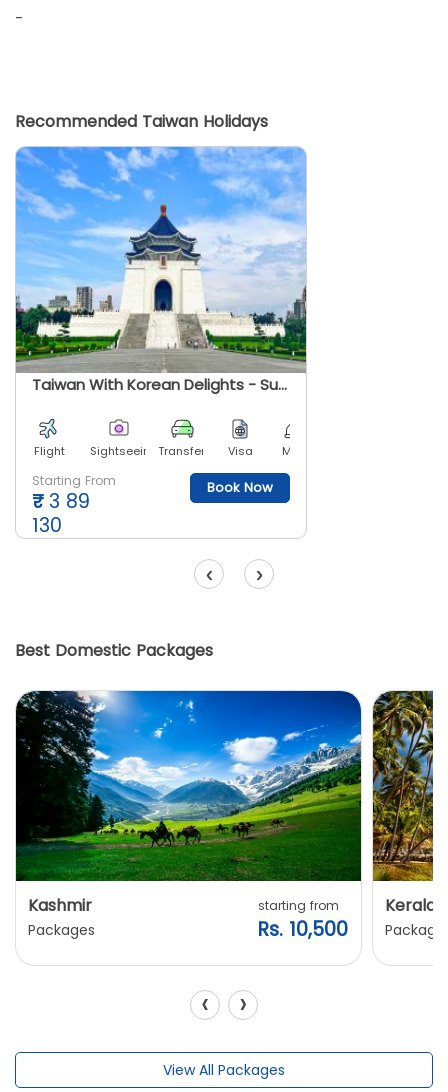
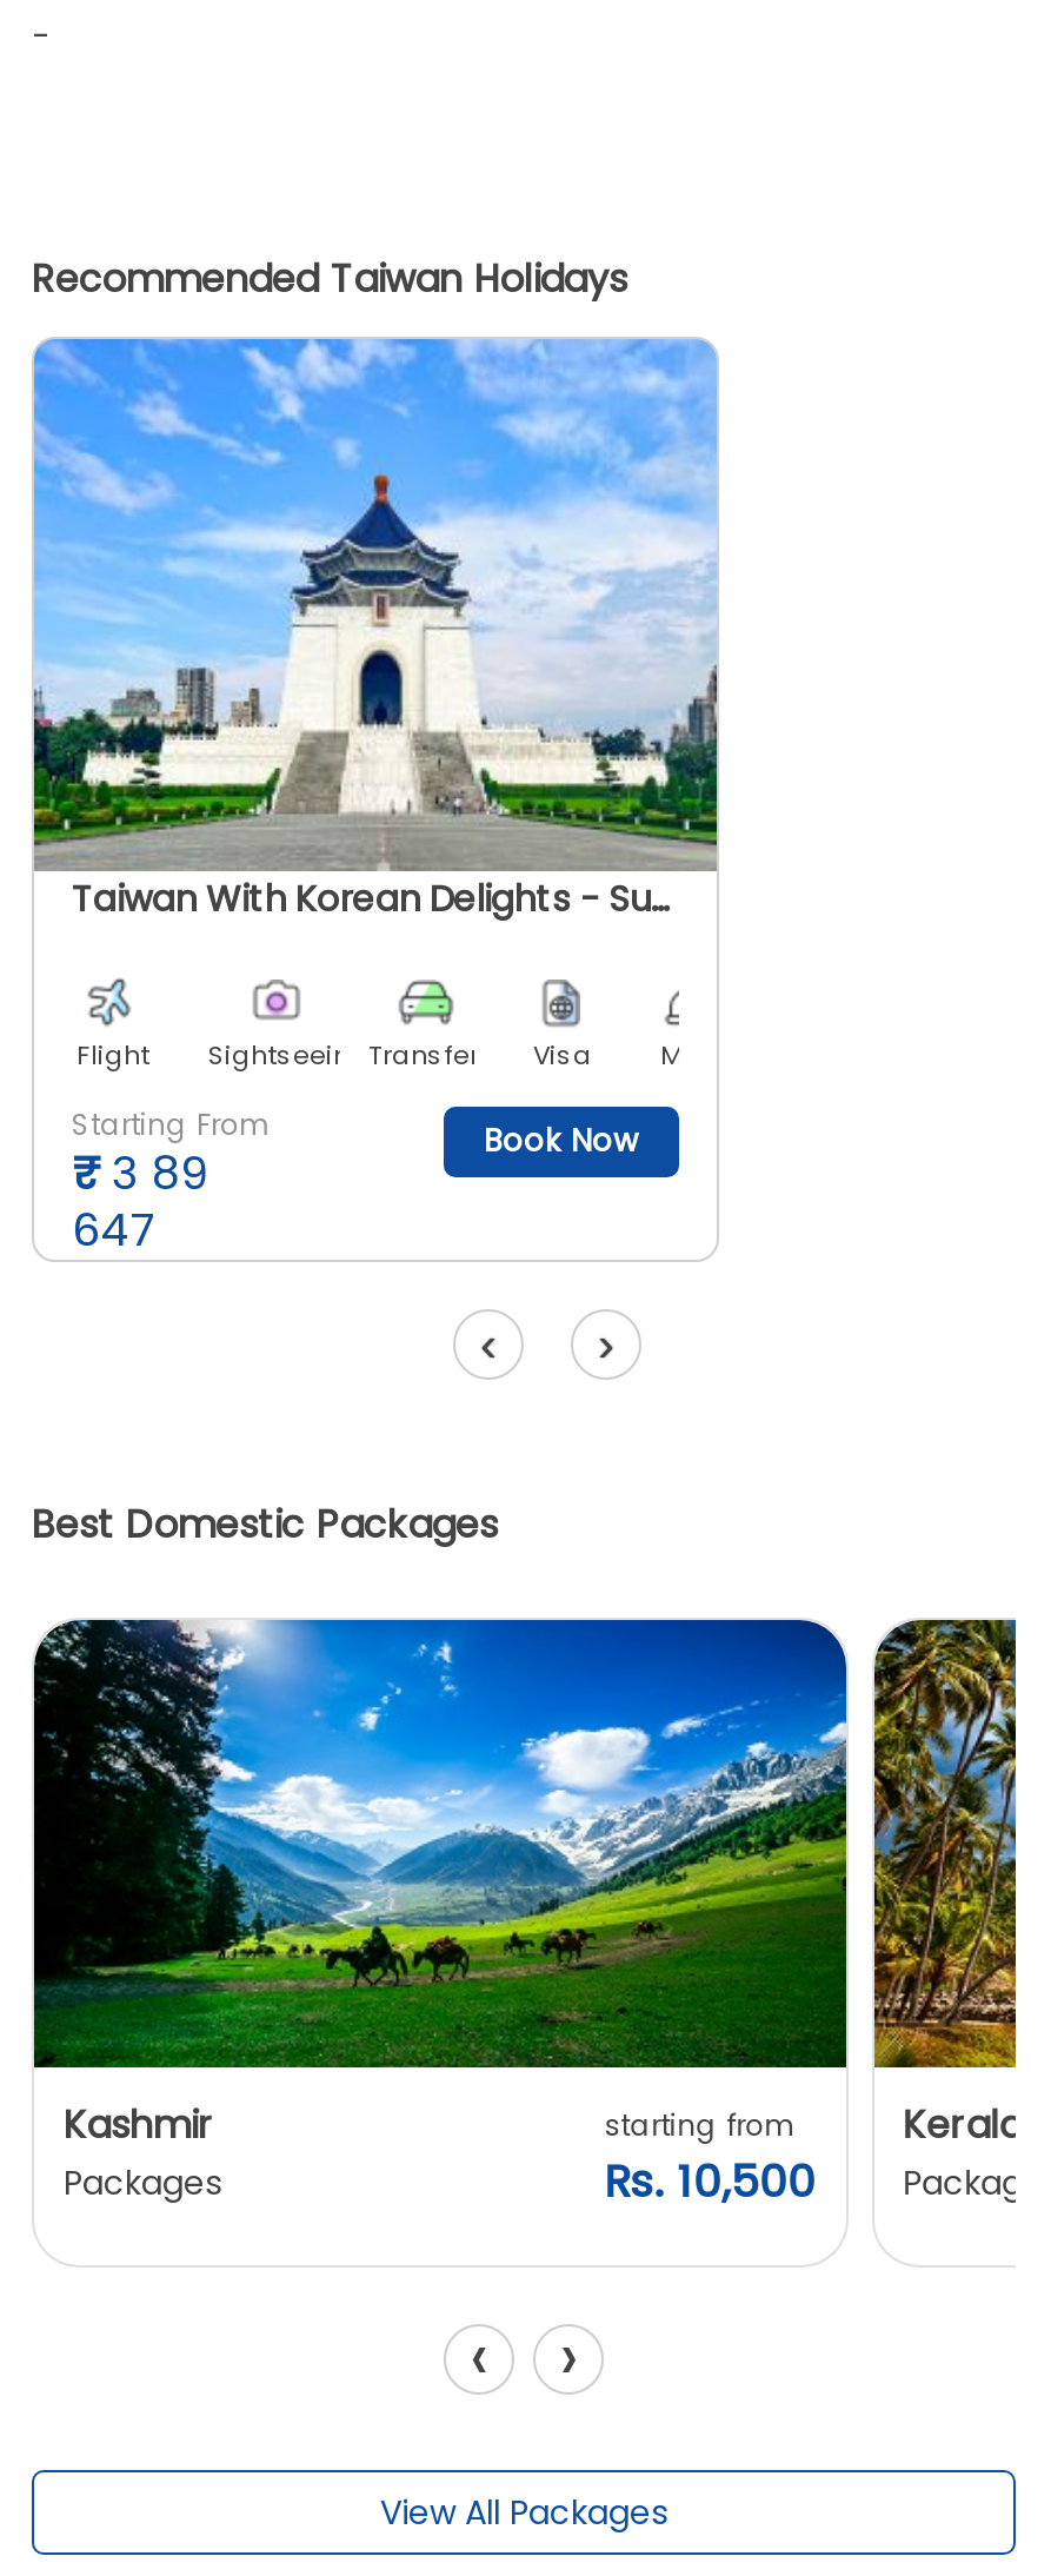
[32,512,62,539] 130 -> [72,1199,157,1262] 647

